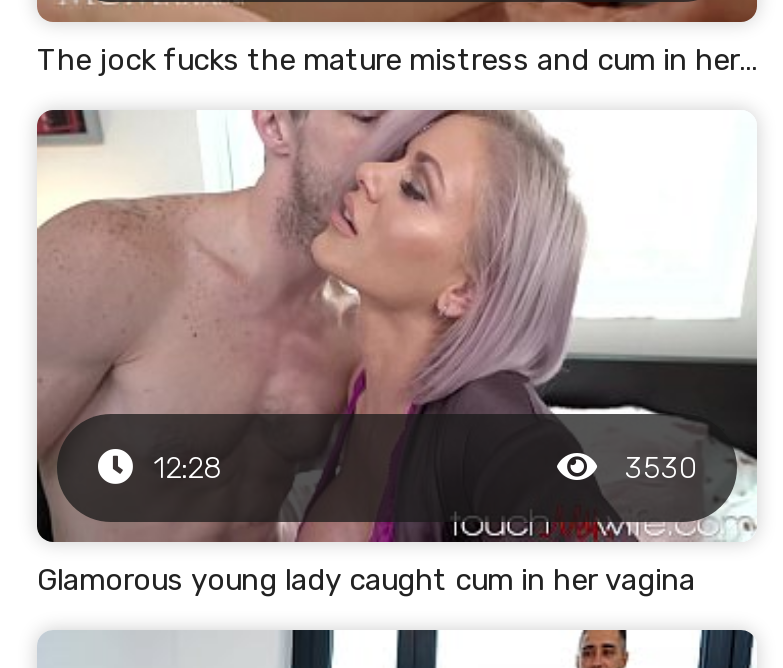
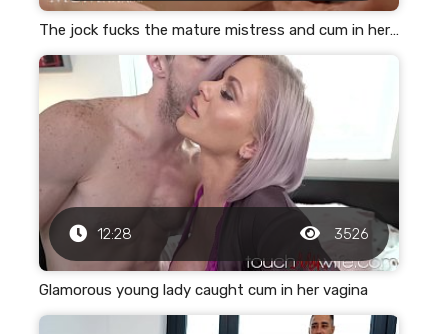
[617,450,697,486] 3530 -> [330,225,369,243] 3526

